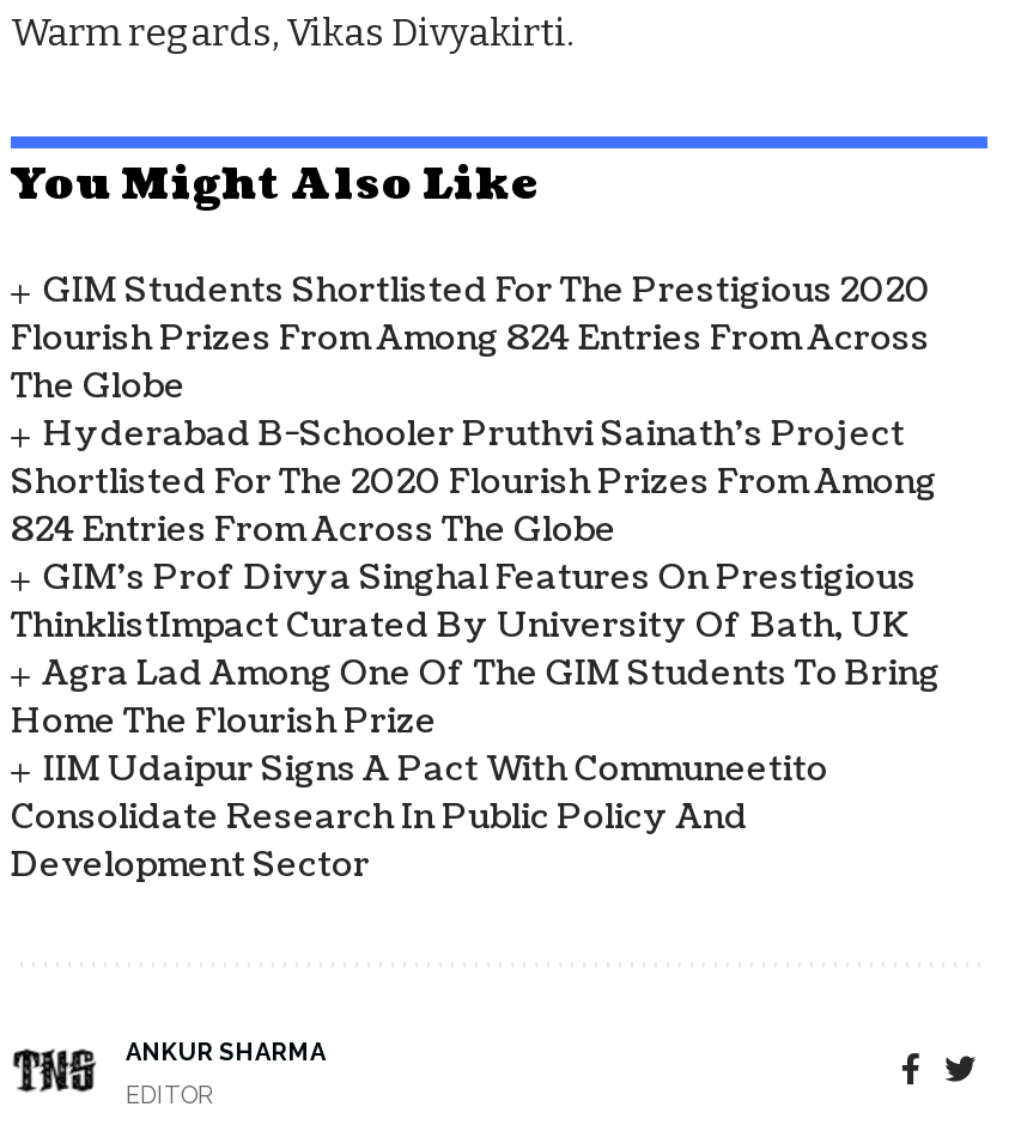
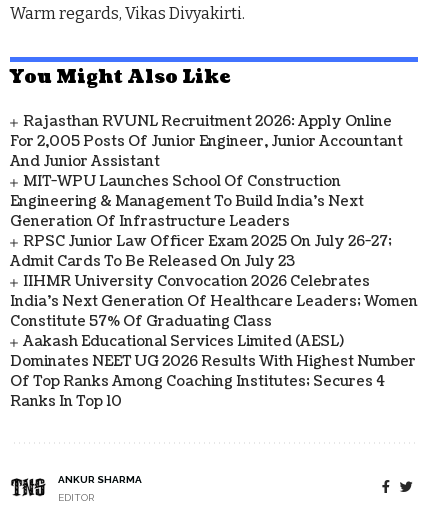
[11,268,941,888] GIM Students Shortlisted For The Prestigious 2020 | Flourish Prizes From Among 824 Entries From Across | The Globe | Hyderabad B-Schooler Pruthvi Sainath’s Project | Shortlisted For The 2020 Flourish Prizes From Among | 824 Entries From Across The Globe | GIM’s Prof Divya Singhal Features On Prestigious | ThinklistImpact Curated By University Of Bath, UK | Agra Lad Among One Of The GIM Students To Bring | Home The Flourish Prize | IIM Udaipur Signs A Pact With Communeetito | Consolidate Research In Public Policy And | Development Sector -> [10,112,418,411] Rajasthan RVUNL Recruitment 2026: Apply Online | For 2,005 Posts Of Junior Engineer, Junior Accountant | And Junior Assistant | MIT-WPU Launches School Of Construction | Engineering & Management To Build India’s Next | Generation Of Infrastructure Leaders | RPSC Junior Law Officer Exam 2025 On July 26-27; | Admit Cards To Be Released On July 23 | IIHMR University Convocation 2026 Celebrates | India's Next Generation Of Healthcare Leaders; Women | Constitute 57% Of Graduating Class | Aakash Educational Services Limited (AESL) | Dominates NEET UG 2026 Results With Highest Number | Of Top Ranks Among Coaching Institutes; Secures 4 | Ranks In Top 10

